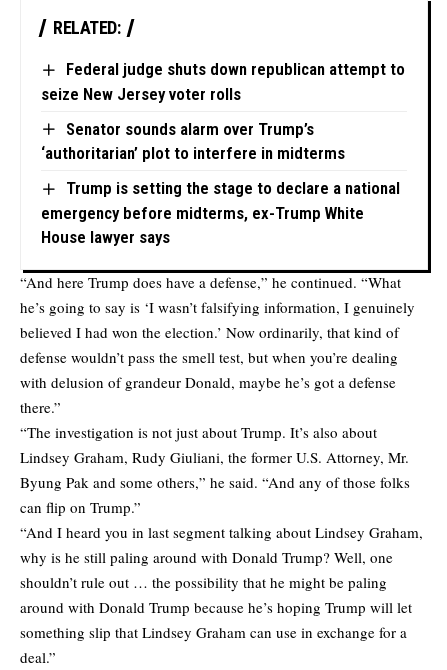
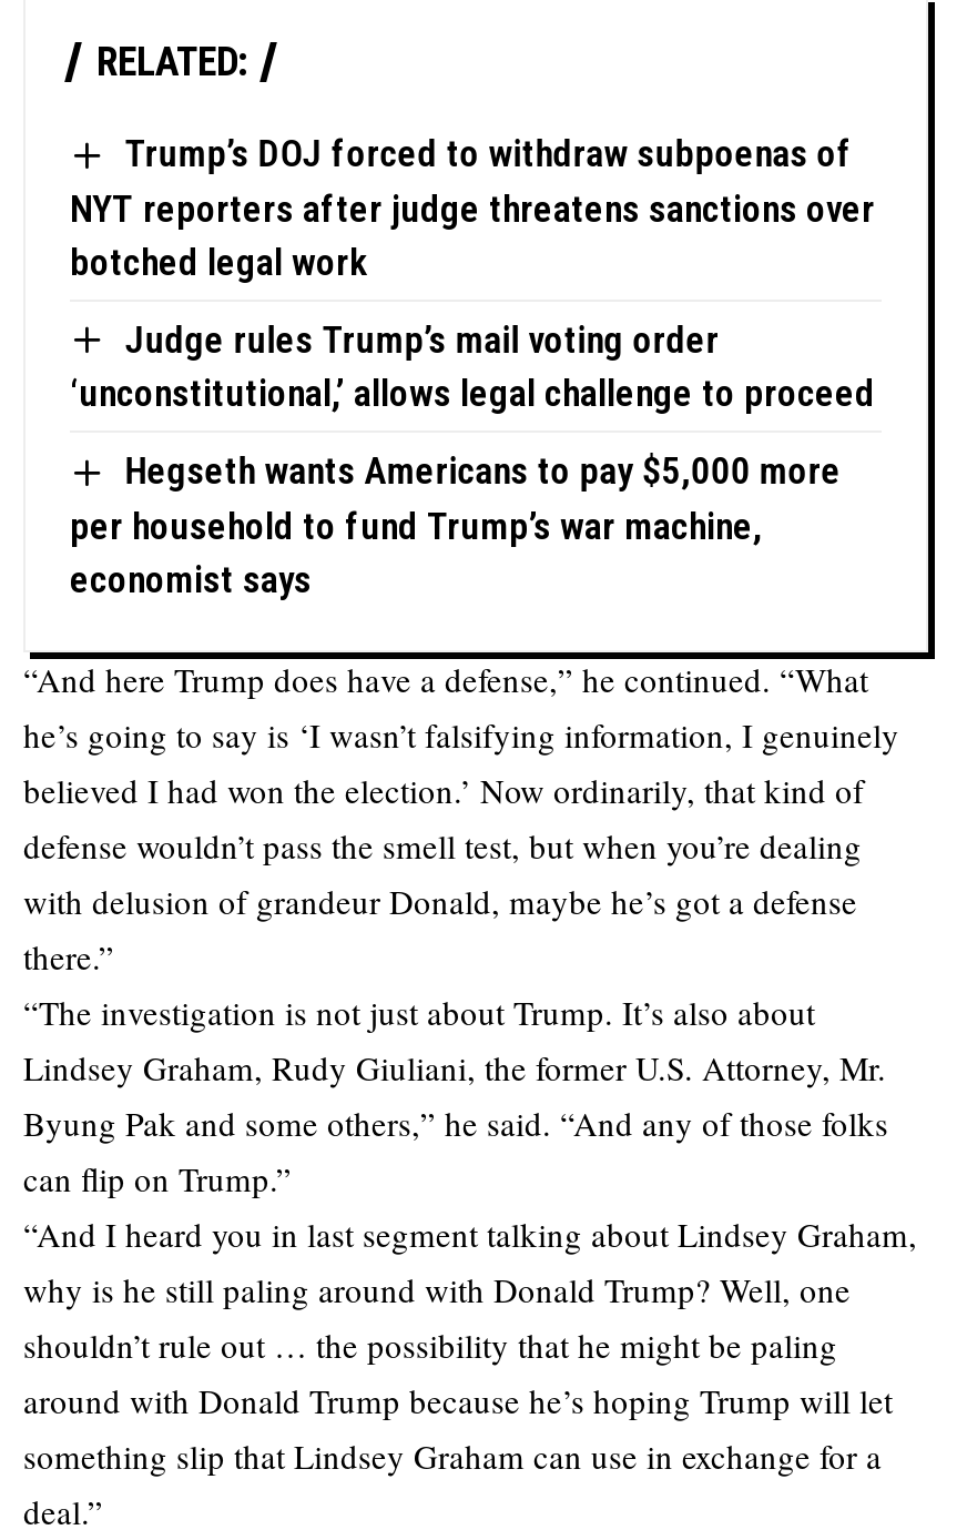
[41,59,405,104] Federal judge shuts down republican attempt to | seize New Jersey voter rolls -> [70,131,875,284] Trump’s DOJ forced to withdraw subpoenas of | NYT reporters after judge threatens sanctions over | botched legal work
[41,119,345,163] Senator sounds alarm over Trump’s | ‘authoritarian’ plot to interfere in midterms -> [70,317,875,416] Judge rules Trump’s mail voting order | ‘unconstitutional,’ allows legal challenge to proceed
[41,178,400,247] Trump is setting the stage to declare a national | emergency before midterms, ex-Trump White | House lawyer says -> [70,449,841,601] Hegseth wants Americans to pay $5,000 more | per household to fund Trump’s war machine, | economist says

